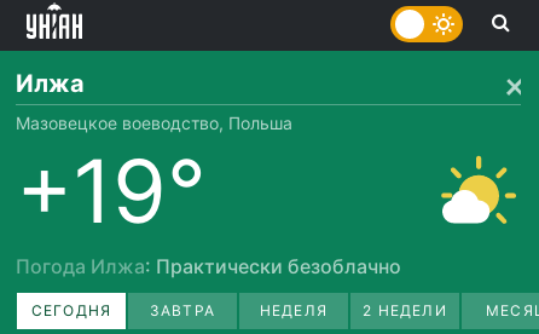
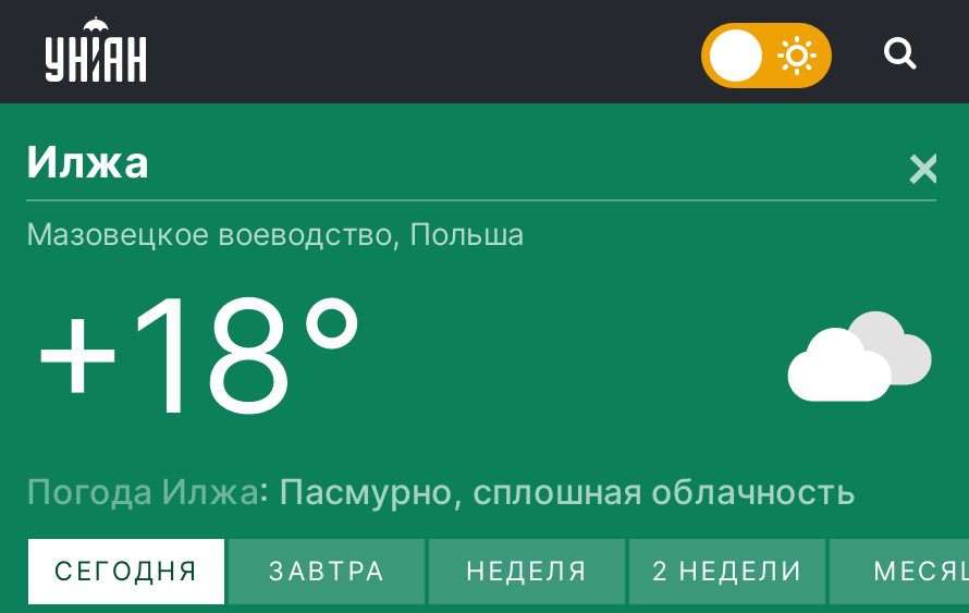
[16,138,518,278] [image] | +19° | Погода Илжа: Практически безоблачно -> [26,260,934,513] [image] | +18° | Погода Илжа: Пасмурно, сплошная облачность

